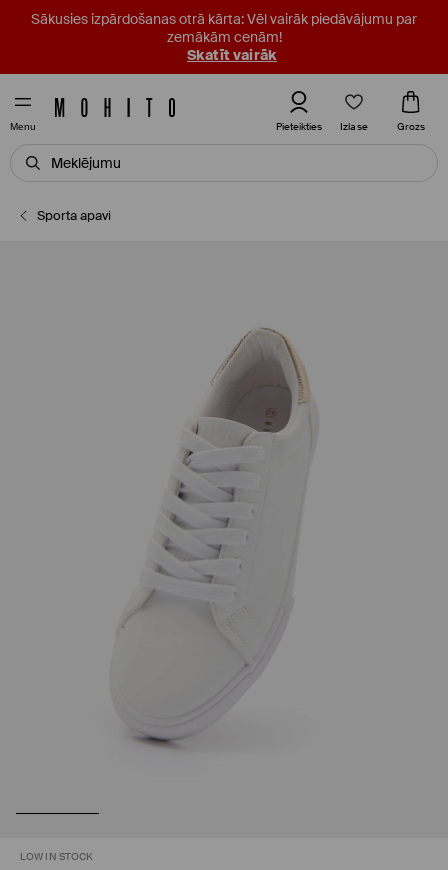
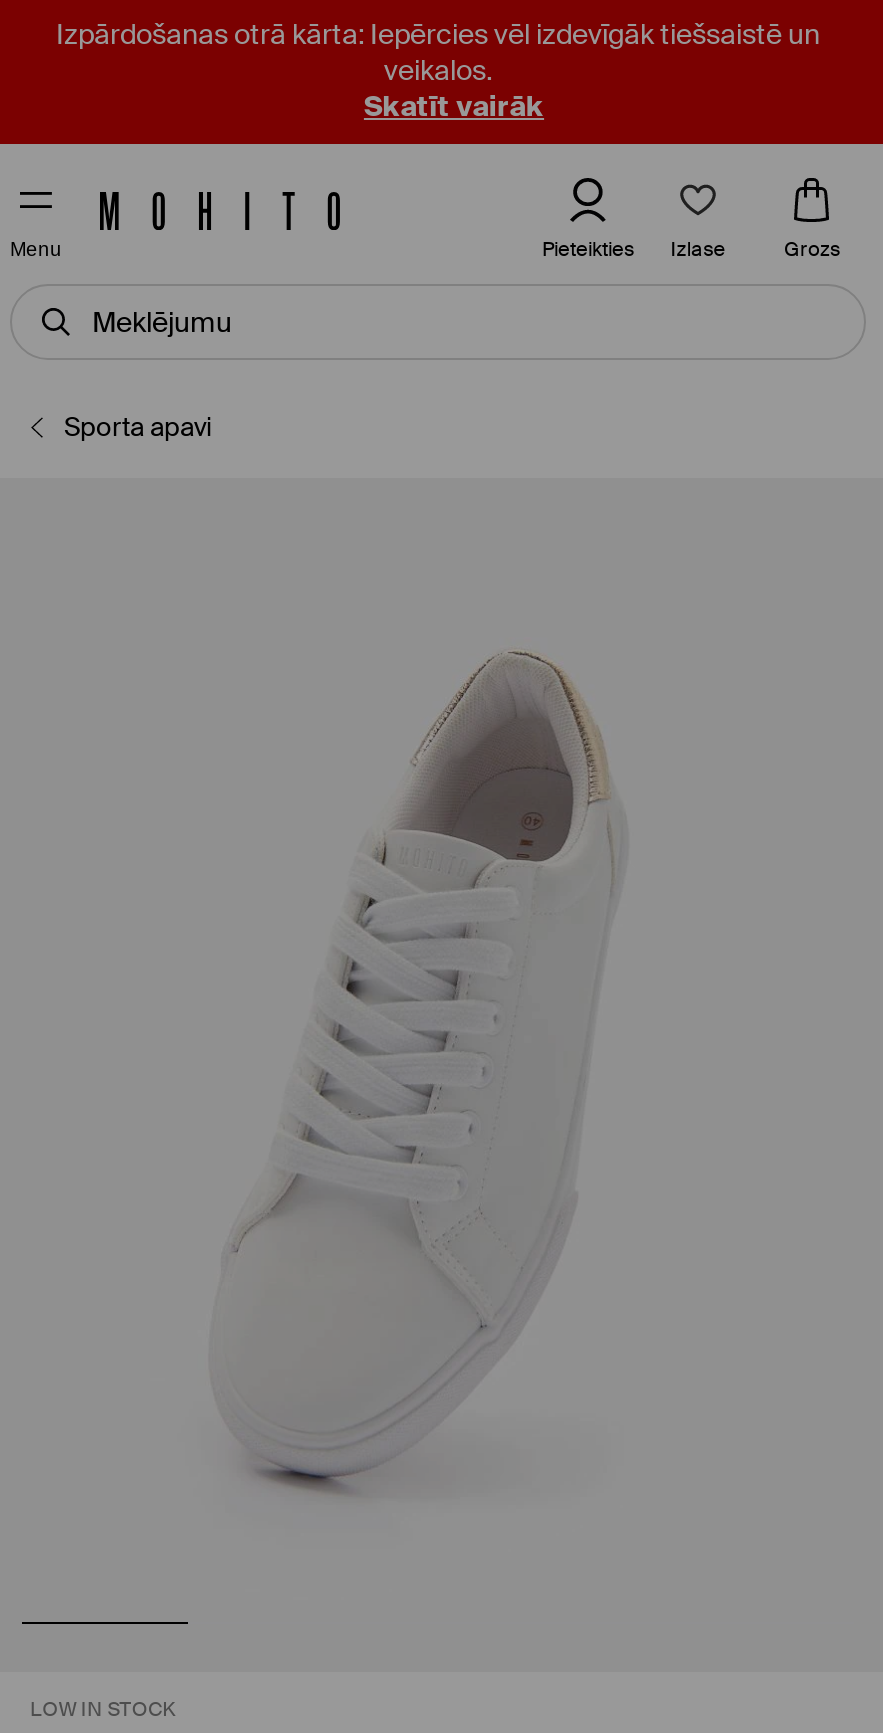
[31,10,417,46] Sākusies izpārdošanas otrā kārta: Vēl vairāk piedāvājumu par | zemākām cenām! -> [56,16,820,88] Izpārdošanas otrā kārta: Iepērcies vēl izdevīgāk tiešsaistē un | veikalos.

